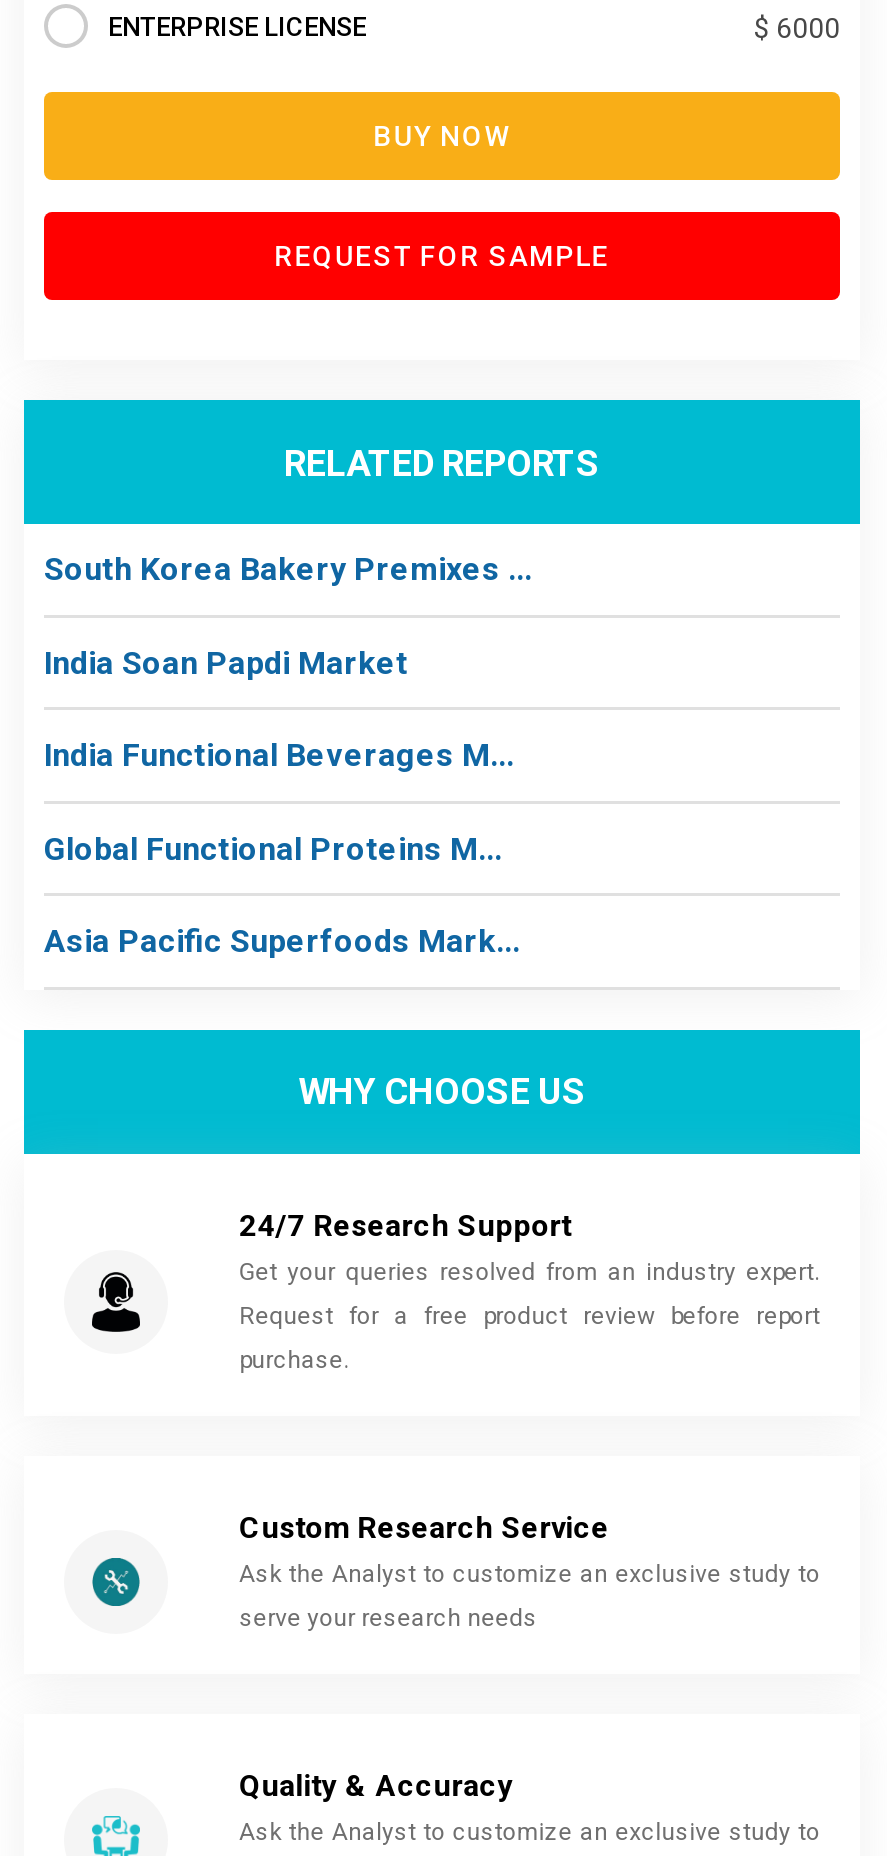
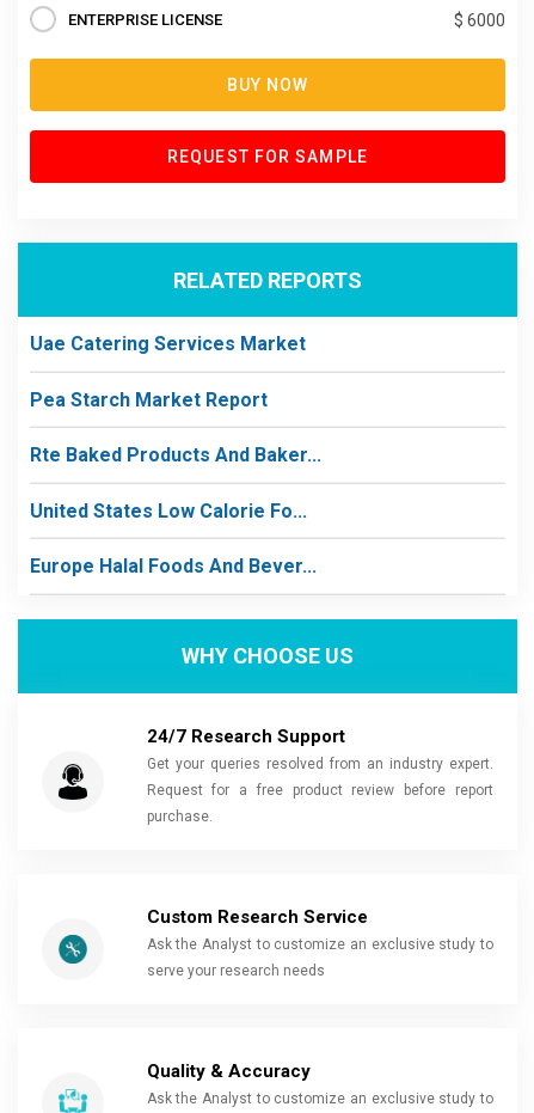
[44,551,532,589] South Korea Bakery Premixes ... -> [30,333,306,356] Uae Catering Services Market
[44,644,408,682] India Soan Papdi Market -> [30,388,268,411] Pea Starch Market Report
[44,737,514,775] India Functional Beverages M... -> [30,444,321,467] Rte Baked Products And Baker...
[44,830,502,868] Global Functional Proteins M... -> [30,500,307,522] United States Low Calorie Fo...
[44,923,520,961] Asia Pacific Superfoods Mark... -> [30,555,317,578] Europe Halal Foods And Bever...

